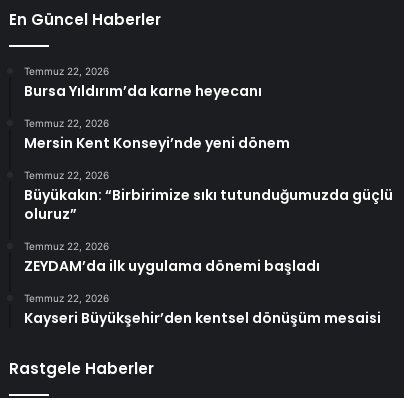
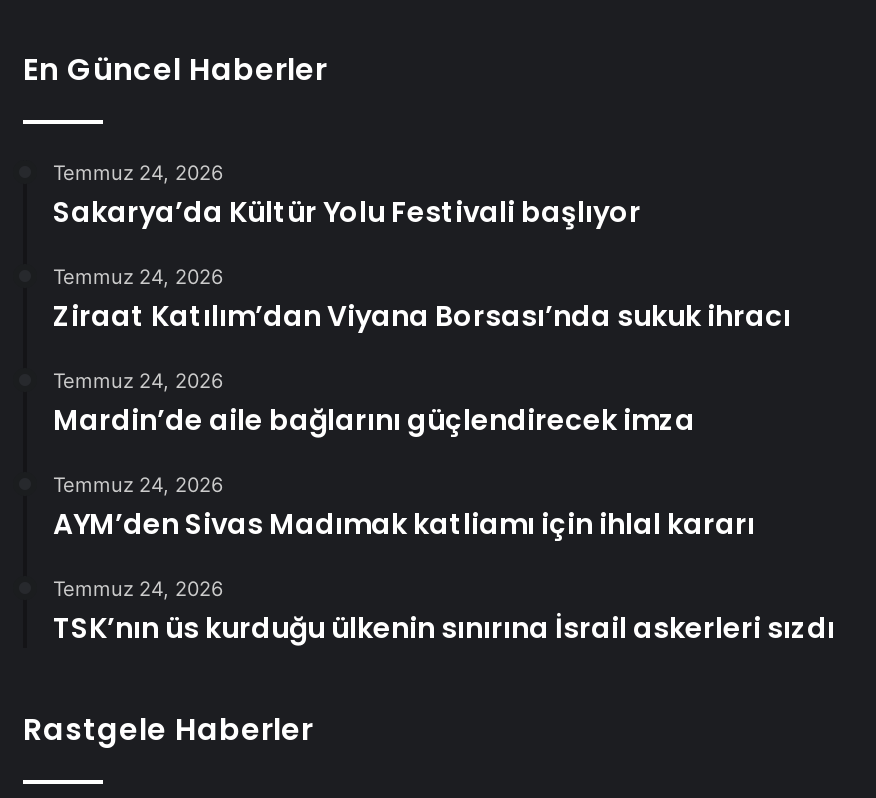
[24,65,262,101] Temmuz 22, 2026 | Bursa Yıldırım’da karne heyecanı -> [53,160,641,232] Temmuz 24, 2026 | Sakarya’da Kültür Yolu Festivali başlıyor
[24,117,290,153] Temmuz 22, 2026 | Mersin Kent Konseyi’nde yeni dönem -> [53,264,791,336] Temmuz 24, 2026 | Ziraat Katılım’dan Viyana Borsası’nda sukuk ihracı
[24,169,393,224] Temmuz 22, 2026 | Büyükakın: “Birbirimize sıkı tutunduğumuzda güçlü | oluruz” -> [53,368,695,440] Temmuz 24, 2026 | Mardin’de aile bağlarını güçlendirecek imza
[24,240,320,276] Temmuz 22, 2026 | ZEYDAM’da ilk uygulama dönemi başladı -> [53,472,755,544] Temmuz 24, 2026 | AYM’den Sivas Madımak katliamı için ihlal kararı
[24,292,381,328] Temmuz 22, 2026 | Kayseri Büyükşehir’den kentsel dönüşüm mesaisi -> [53,576,835,648] Temmuz 24, 2026 | TSK’nın üs kurduğu ülkenin sınırına İsrail askerleri sızdı

